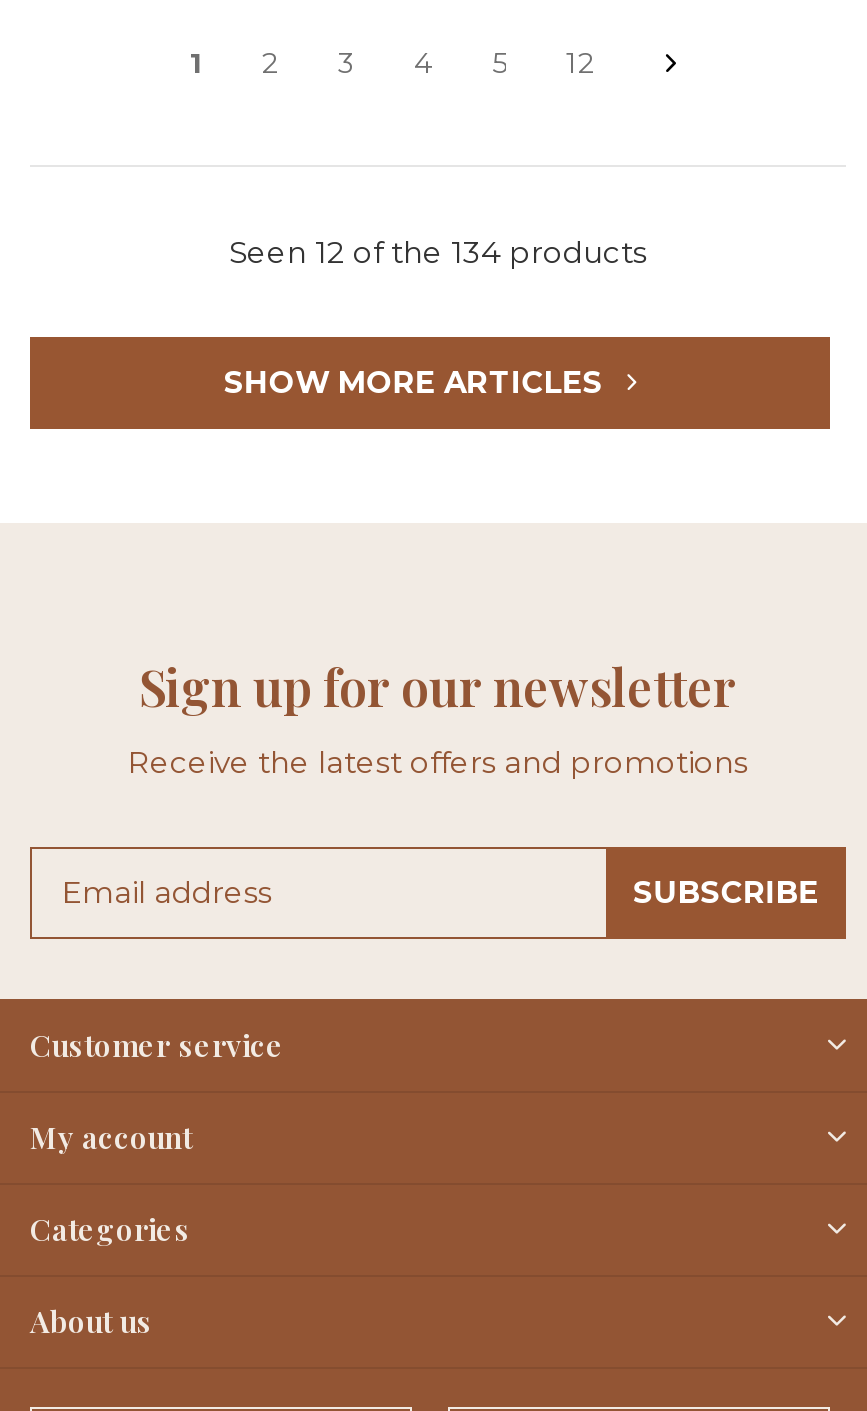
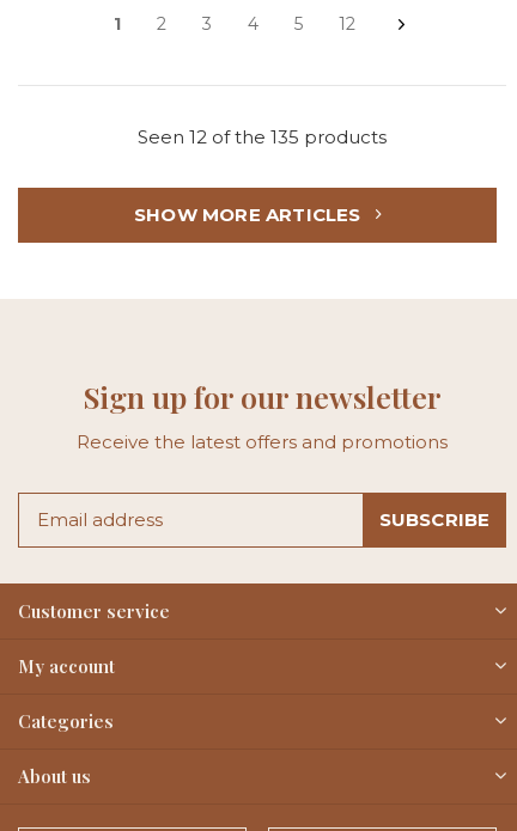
[229,232,647,270] Seen 12 of the 134 products -> [138,125,387,148] Seen 12 of the 135 products

